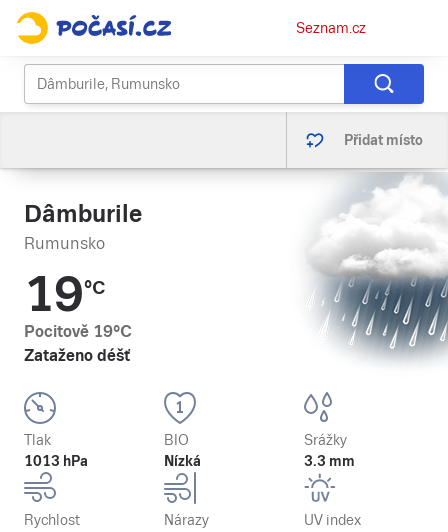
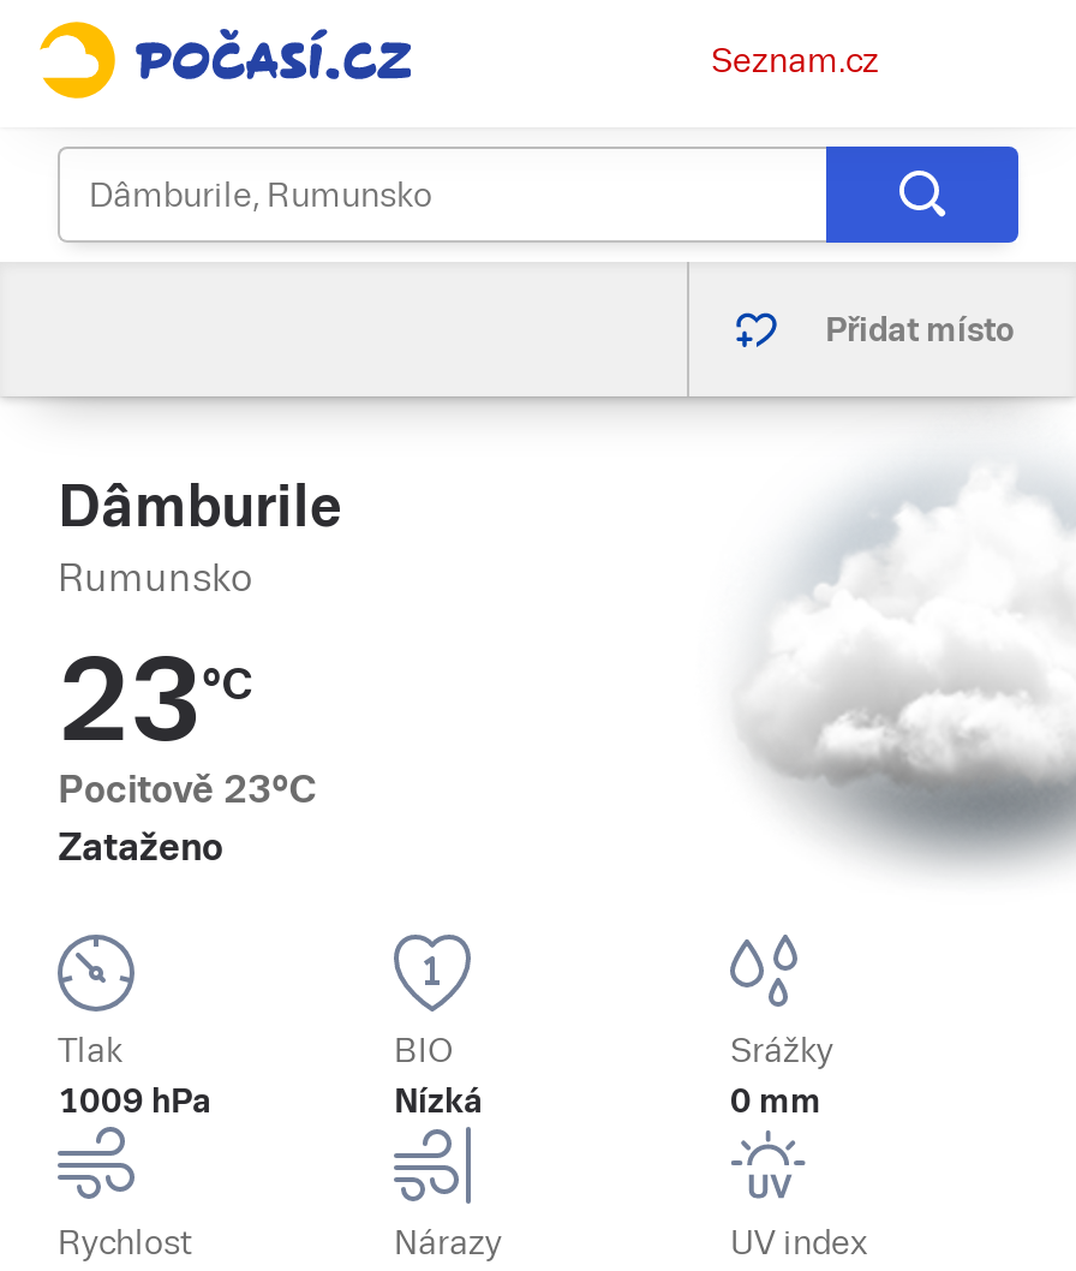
[314,173,445,350] [image] -> [757,408,1069,834] [image]
[24,267,132,365] 19°C | Pocitově 19°C | Zataženo déšť -> [58,634,317,870] 23°C | Pocitově 23°C | Zataženo
[24,453,88,469] 1013 hPa -> [58,1081,211,1120] 1009 hPa
[304,453,355,469] 3.3 mm -> [730,1081,821,1120] 0 mm

